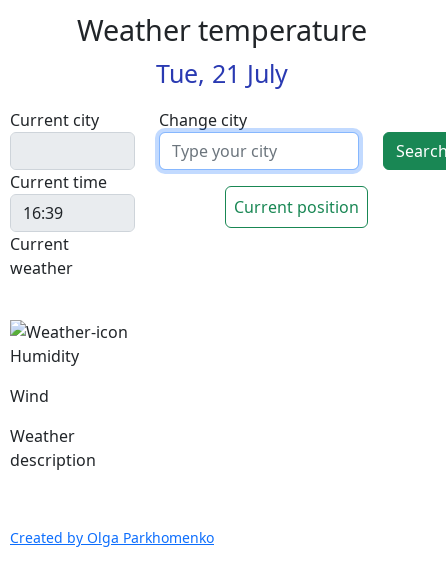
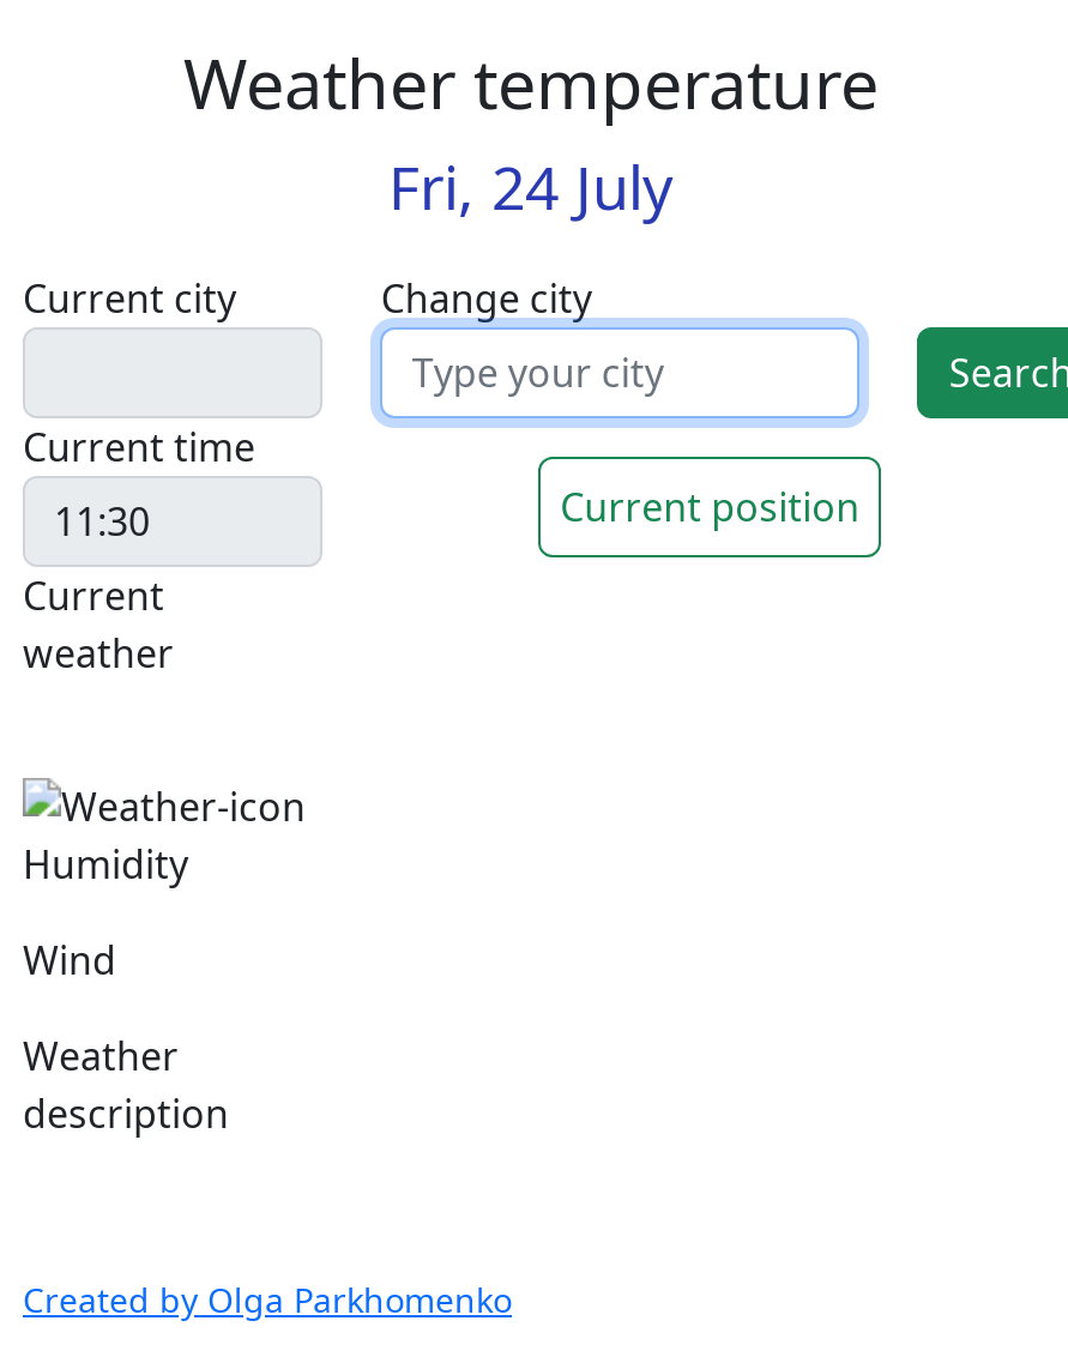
[156,56,288,90] Tue, 21 July -> [388,145,674,227] Fri, 24 July

